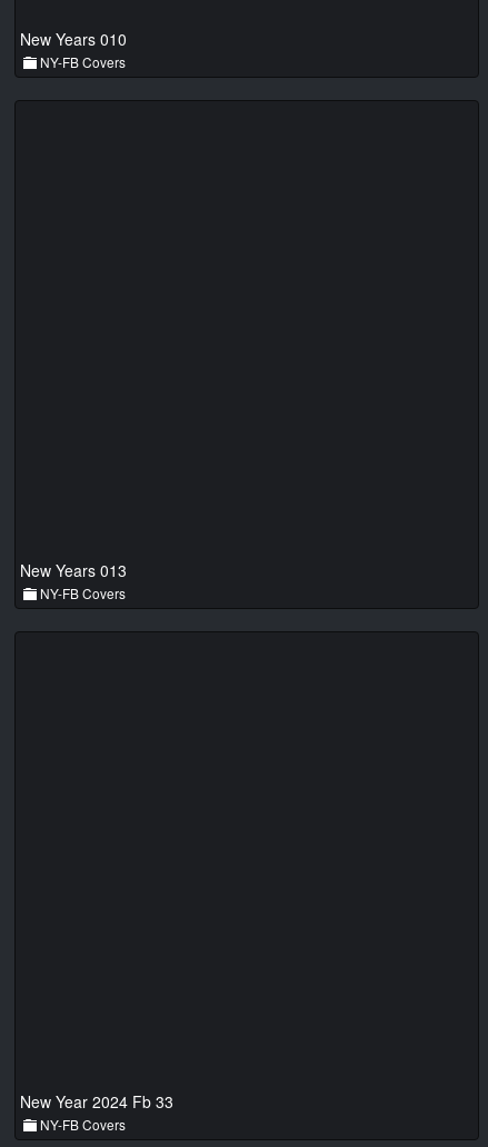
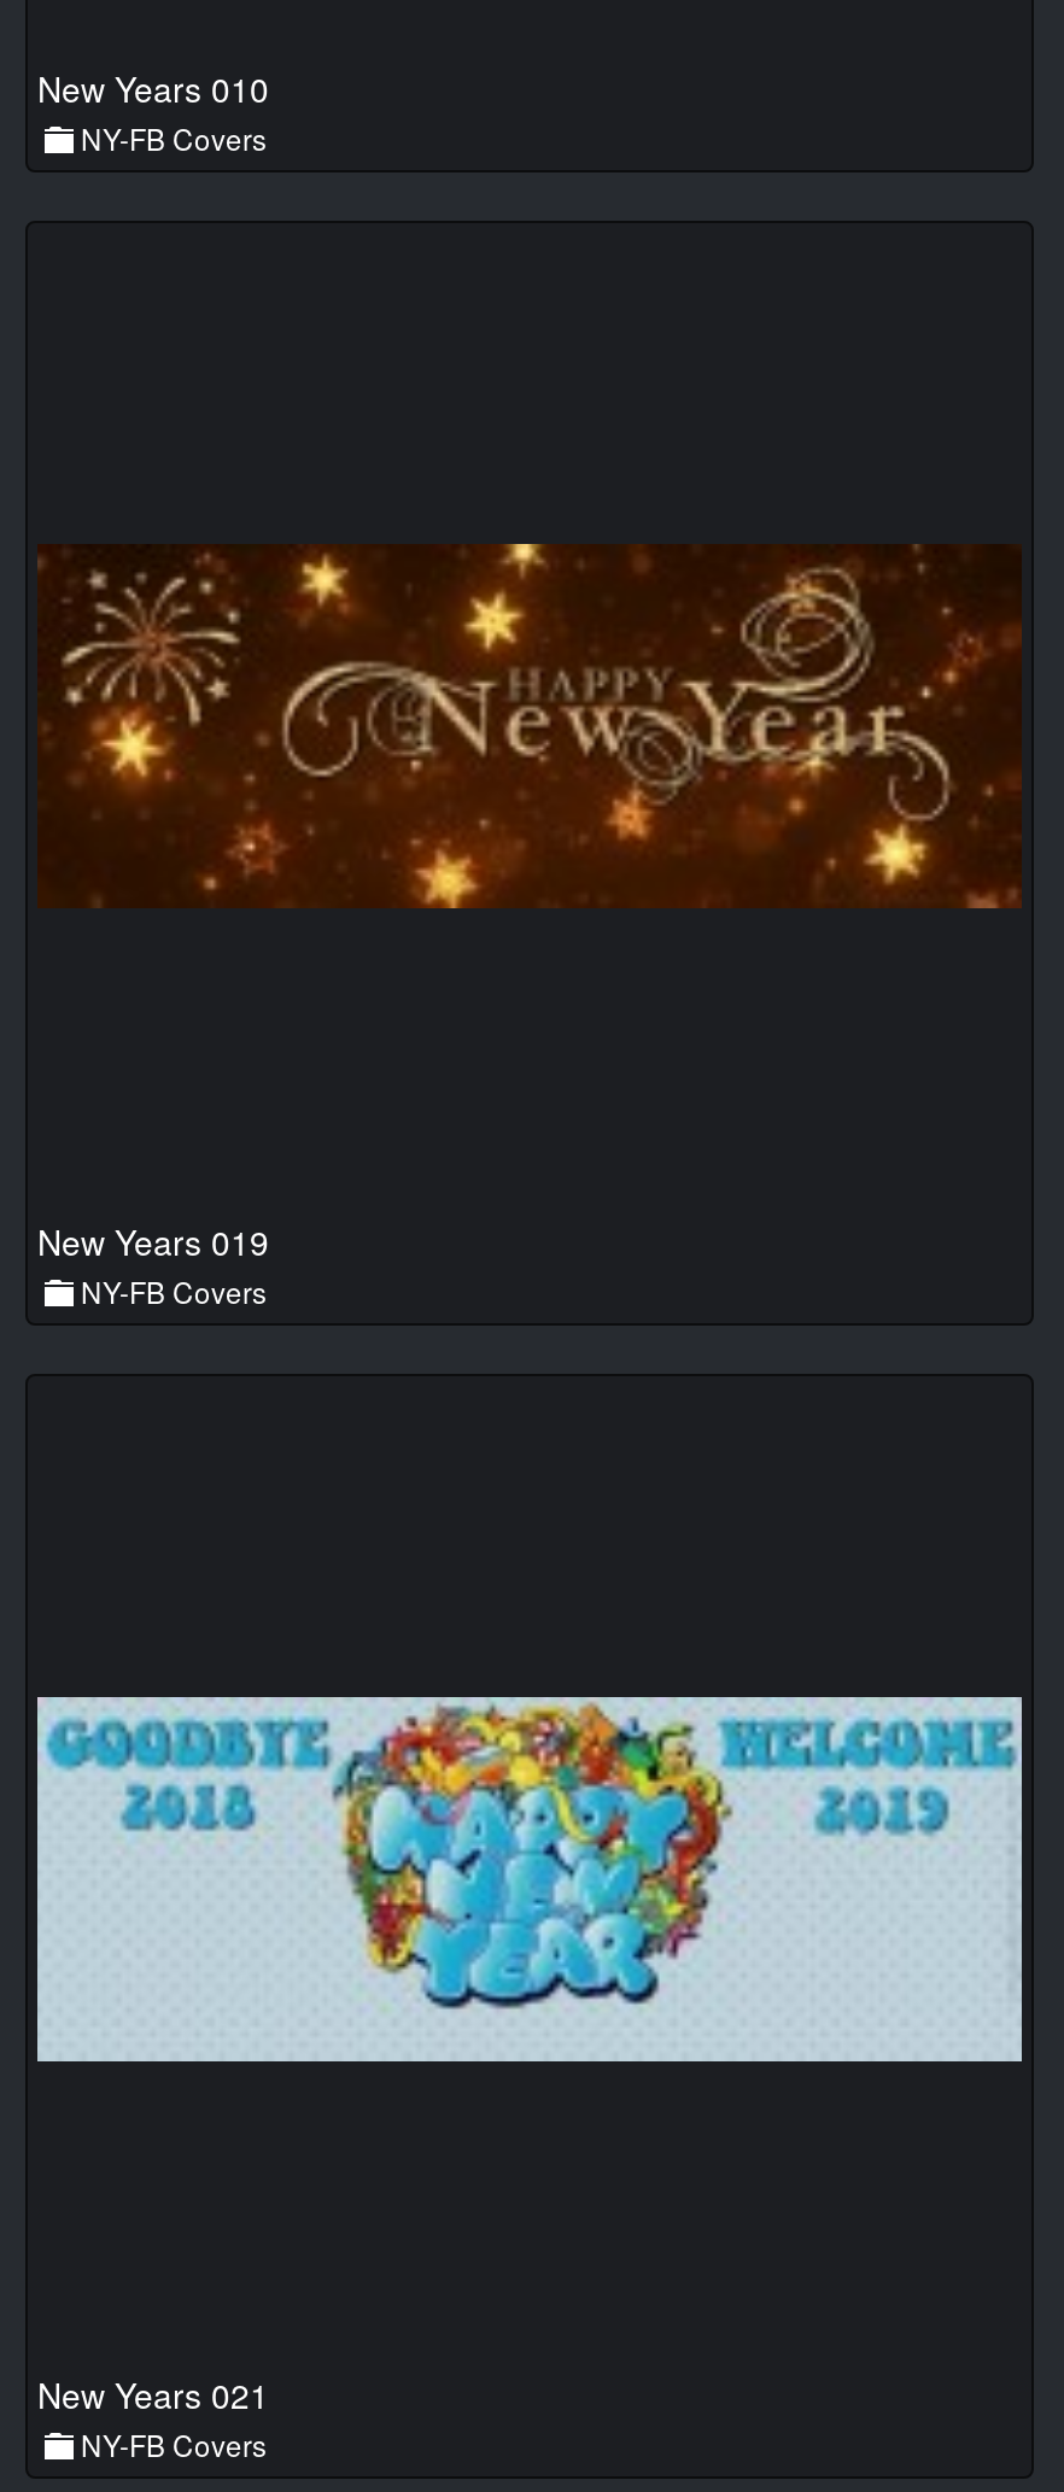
none -> [37,542,1022,911] [image]
[20,558,127,581] New Years 013 -> [37,1216,269,1264] New Years 019
none -> [35,1695,1024,2064] [image]
[20,1090,173,1112] New Year 2024 Fb 33 -> [37,2369,269,2417] New Years 021

